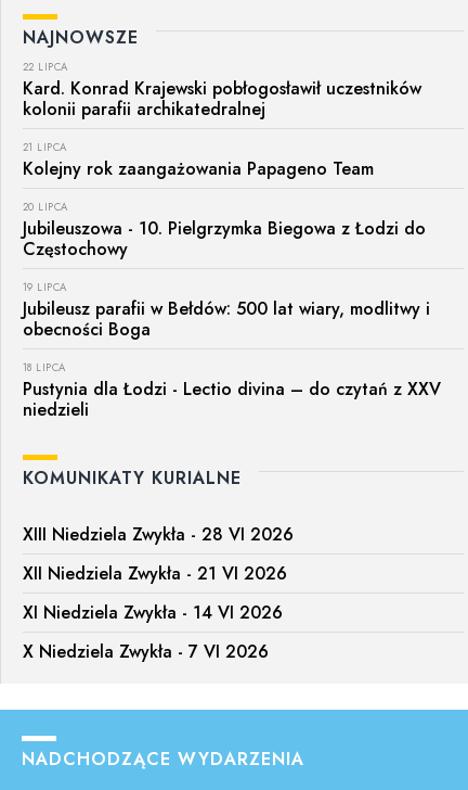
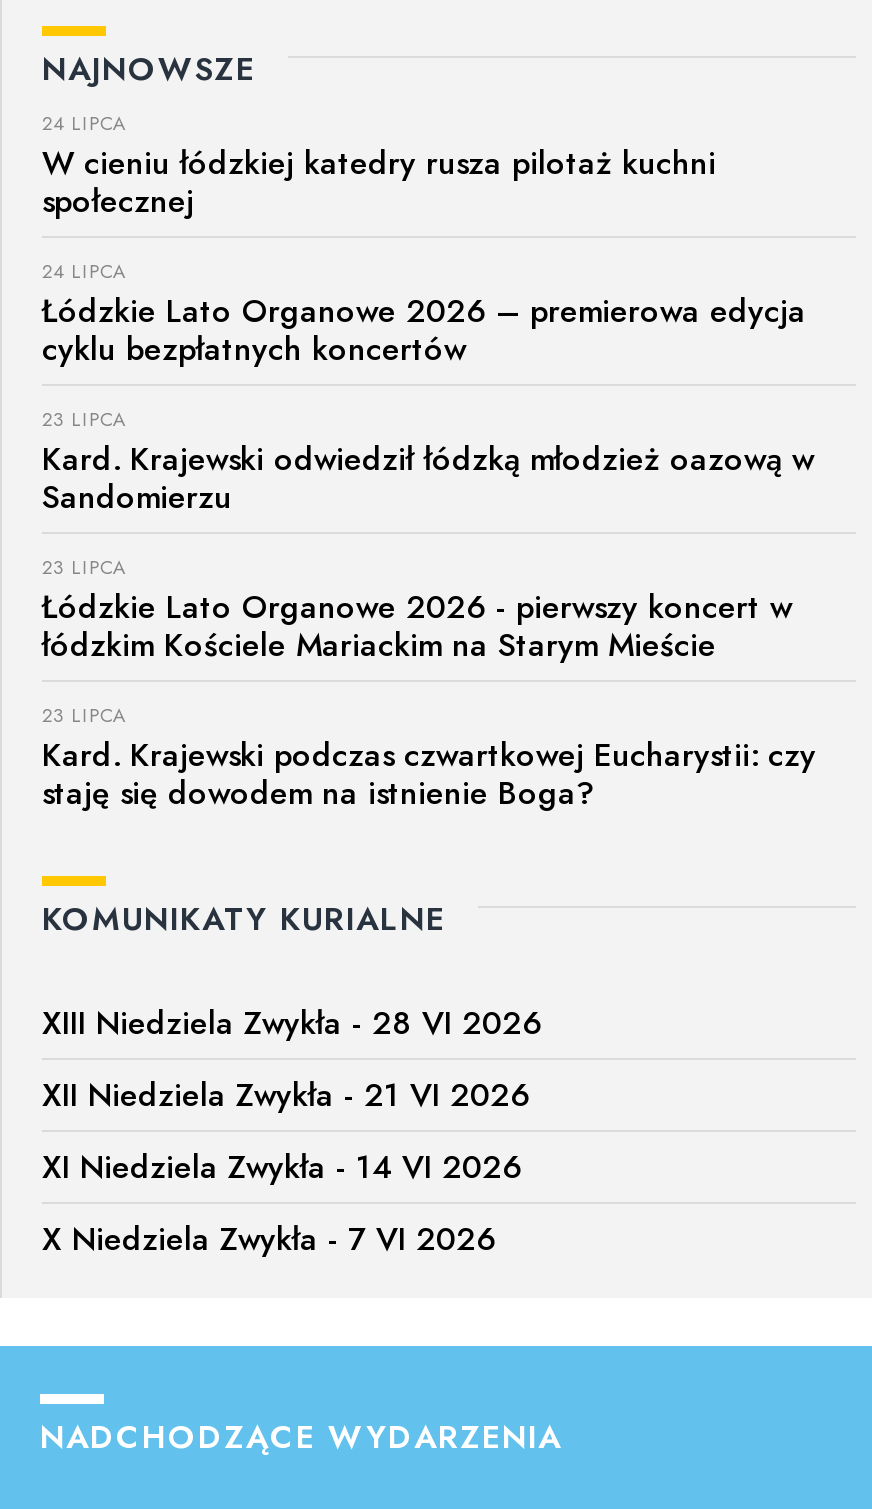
[23,60,421,122] 22 LIPCA | Kard. Konrad Krajewski pobłogosławił uczestników | kolonii parafii archikatedralnej -> [42,111,716,225] 24 LIPCA | W cieniu łódzkiej katedry rusza pilotaż kuchni | społecznej
[23,140,374,182] 21 LIPCA | Kolejny rok zaangażowania Papageno Team -> [42,259,806,373] 24 LIPCA | Łódzkie Lato Organowe 2026 – premierowa edycja | cyklu bezpłatnych koncertów
[23,200,426,262] 20 LIPCA | Jubileuszowa - 10. Pielgrzymka Biegowa z Łodzi do | Częstochowy -> [42,407,814,521] 23 LIPCA | Kard. Krajewski odwiedził łódzką młodzież oazową w | Sandomierzu
[23,280,430,342] 19 LIPCA | Jubileusz parafii w Bełdów: 500 lat wiary, modlitwy i | obecności Boga -> [42,555,792,669] 23 LIPCA | Łódzkie Lato Organowe 2026 - pierwszy koncert w | łódzkim Kościele Mariackim na Starym Mieście
[23,361,441,423] 18 LIPCA | Pustynia dla Łodzi - Lectio divina – do czytań z XXV | niedzieli -> [42,703,816,817] 23 LIPCA | Kard. Krajewski podczas czwartkowej Eucharystii: czy | staję się dowodem na istnienie Boga?

